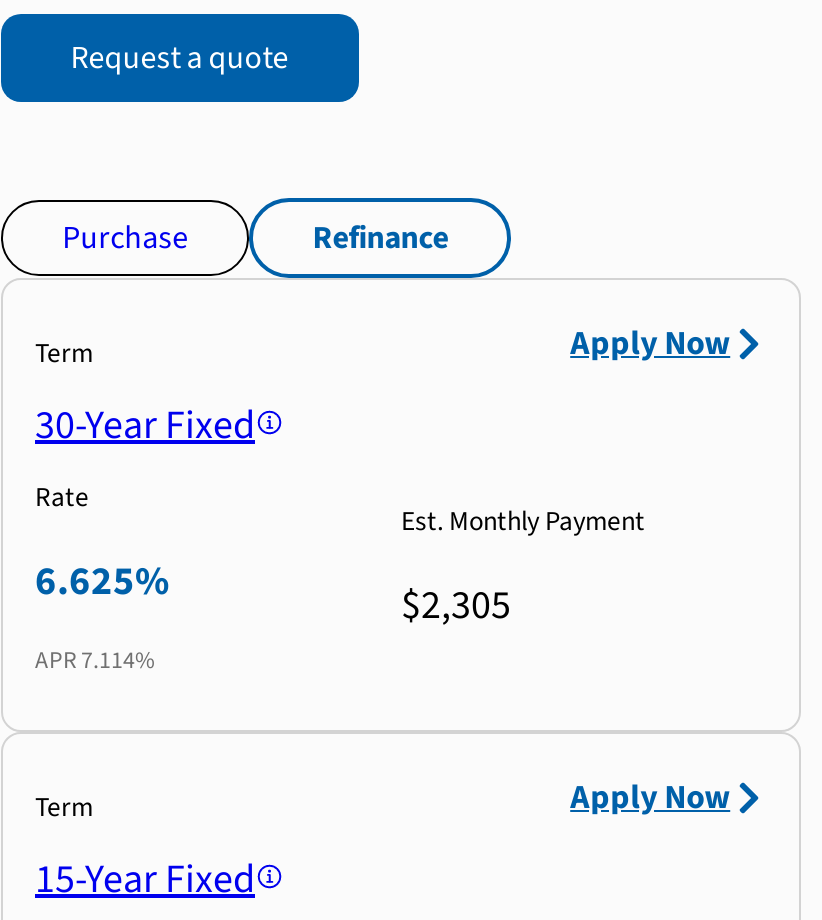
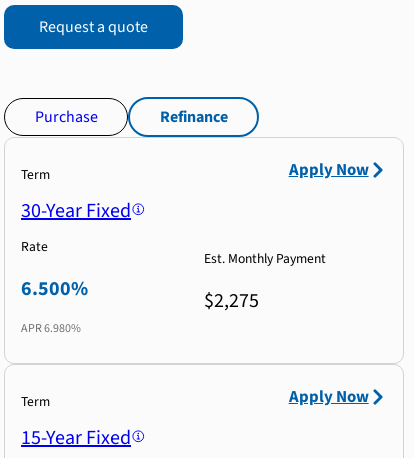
[35,553,169,609] 6.625% -> [21,275,88,303] 6.500%
[401,577,511,633] $2,305 -> [204,287,259,315] $2,275
[35,643,155,677] APR 7.114% -> [21,320,81,337] APR 6.980%

